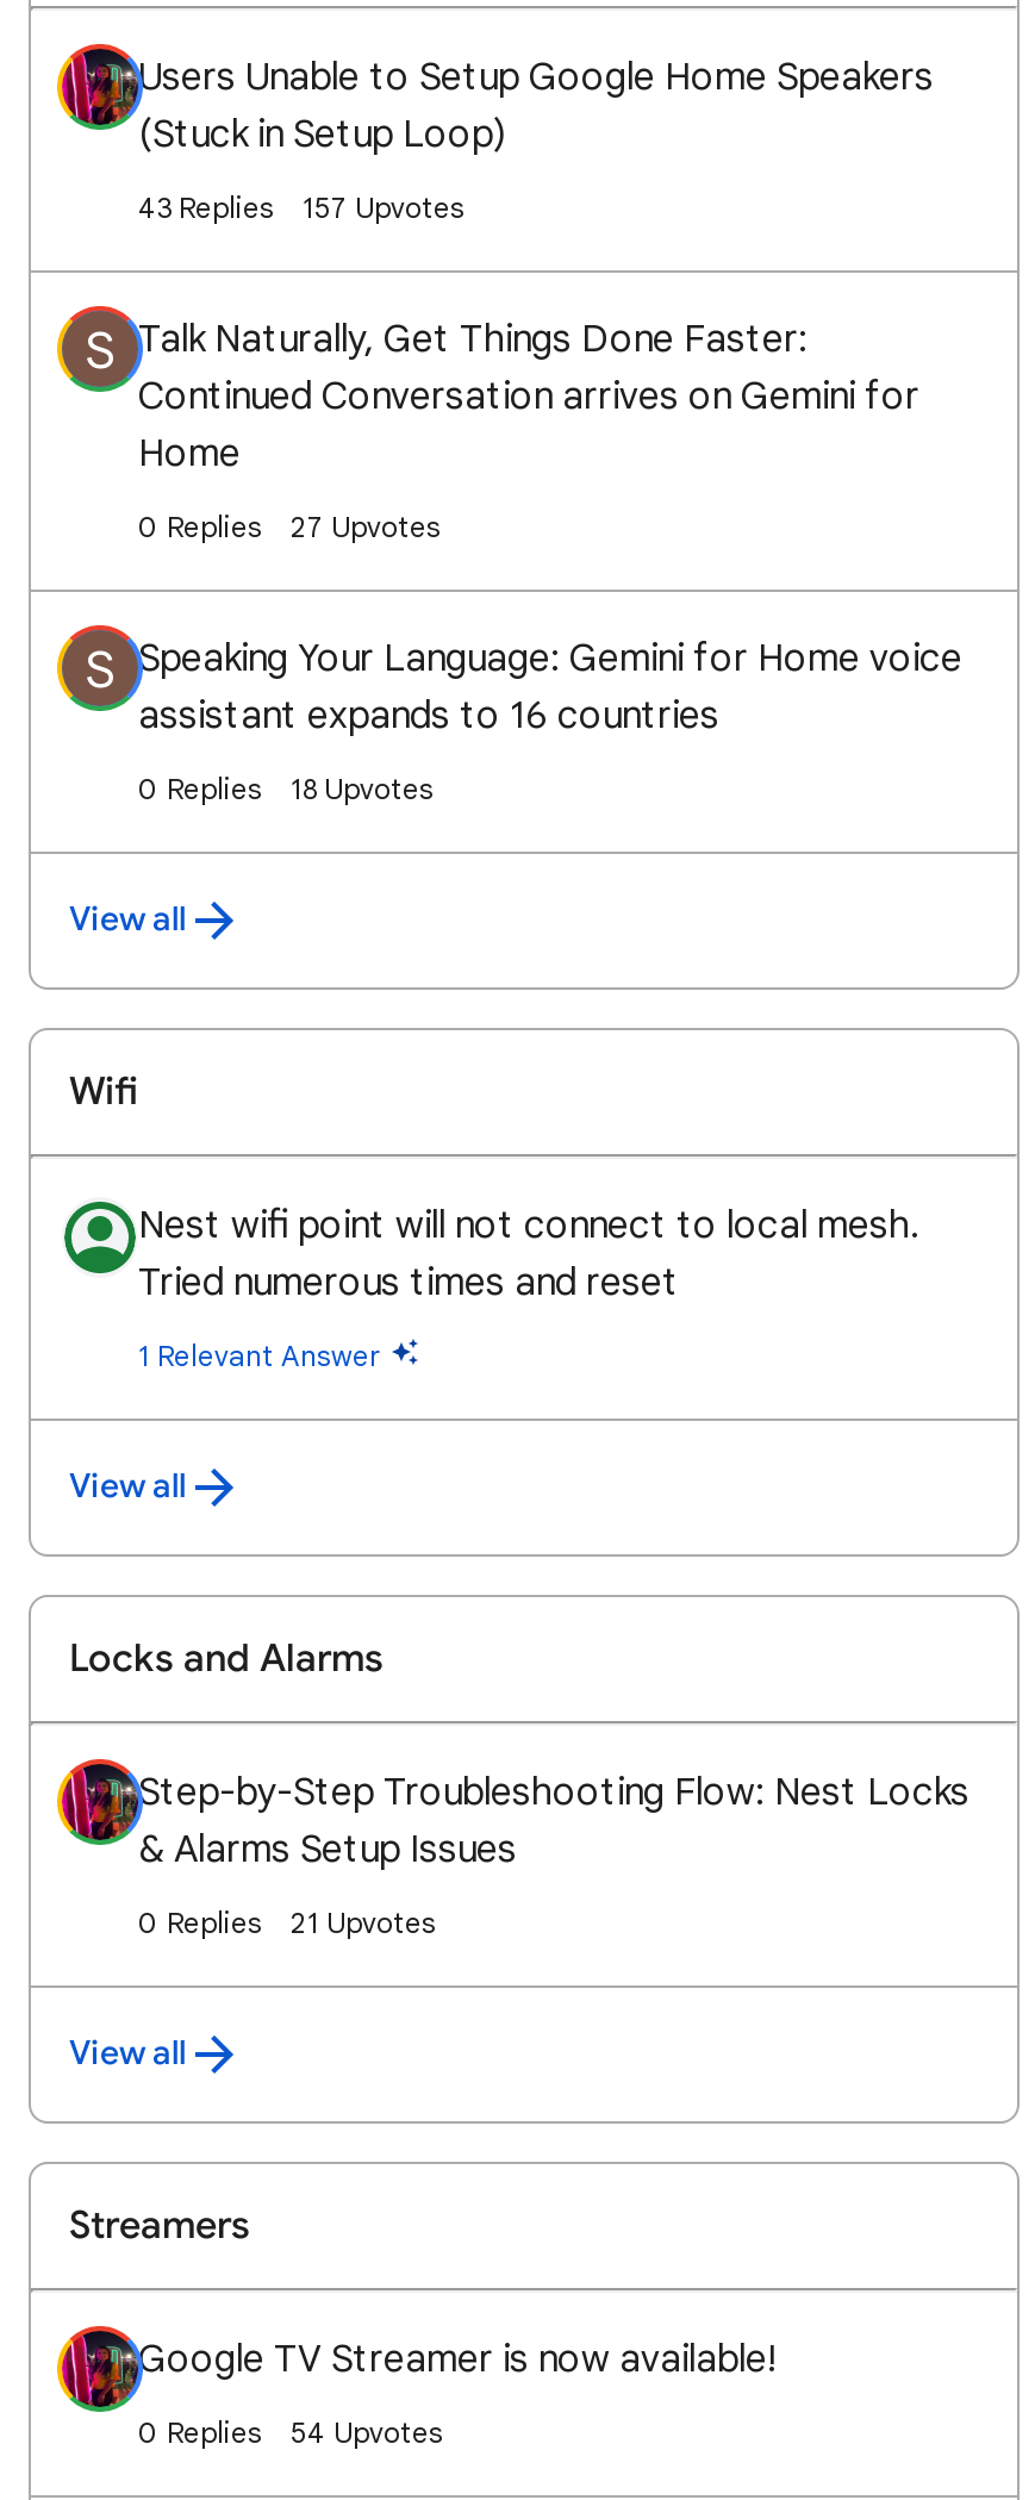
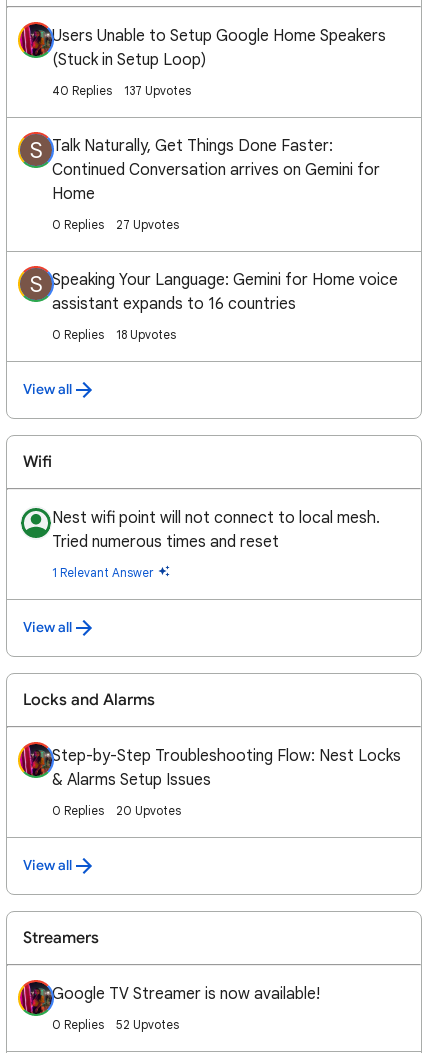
[138,189,274,225] 43 Replies -> [52,83,112,98] 40 Replies
[303,189,464,225] 157 Upvotes -> [124,83,191,98] 137 Upvotes
[291,1904,436,1940] 21 Upvotes -> [116,803,181,818] 20 Upvotes
[291,2414,443,2450] 54 Upvotes -> [116,1017,179,1032] 52 Upvotes

